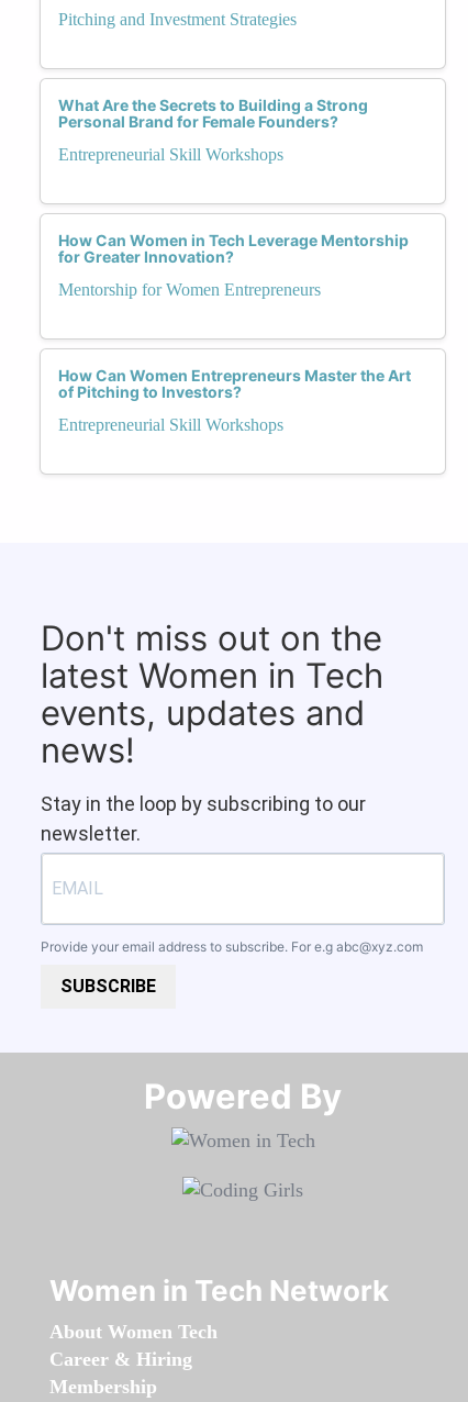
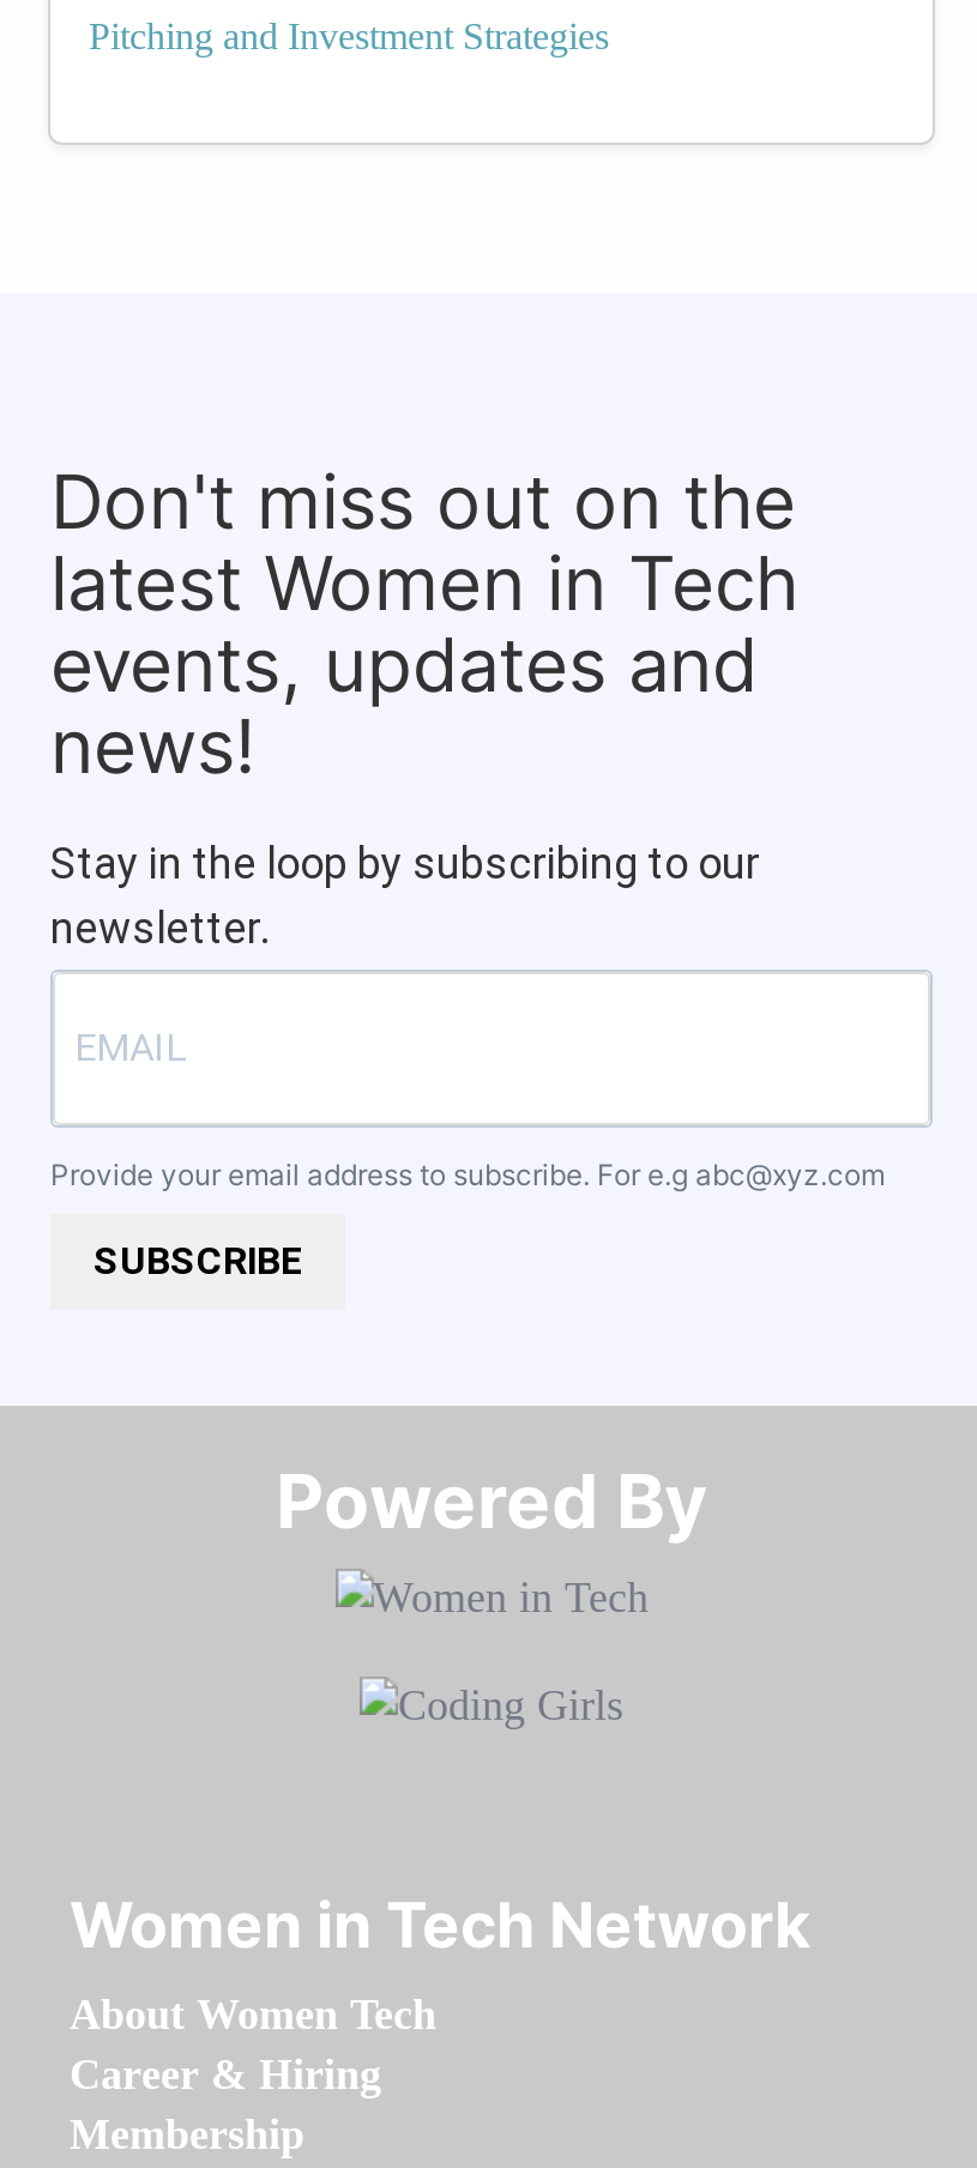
[58,96,368,164] What Are the Secrets to Building a Strong | Personal Brand for Female Founders? | Entrepreneurial Skill Workshops -> none
[58,231,409,299] How Can Women in Tech Leverage Mentorship | for Greater Innovation? | Mentorship for Women Entrepreneurs -> none
[58,366,411,434] How Can Women Entrepreneurs Master the Art | of Pitching to Investors? | Entrepreneurial Skill Workshops -> none

